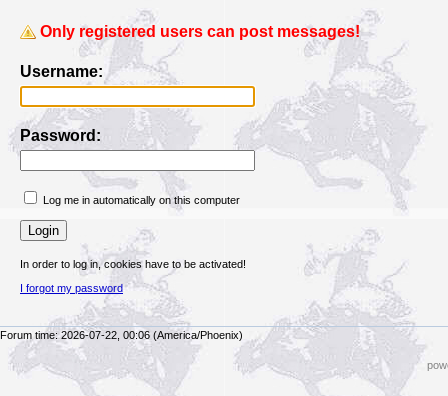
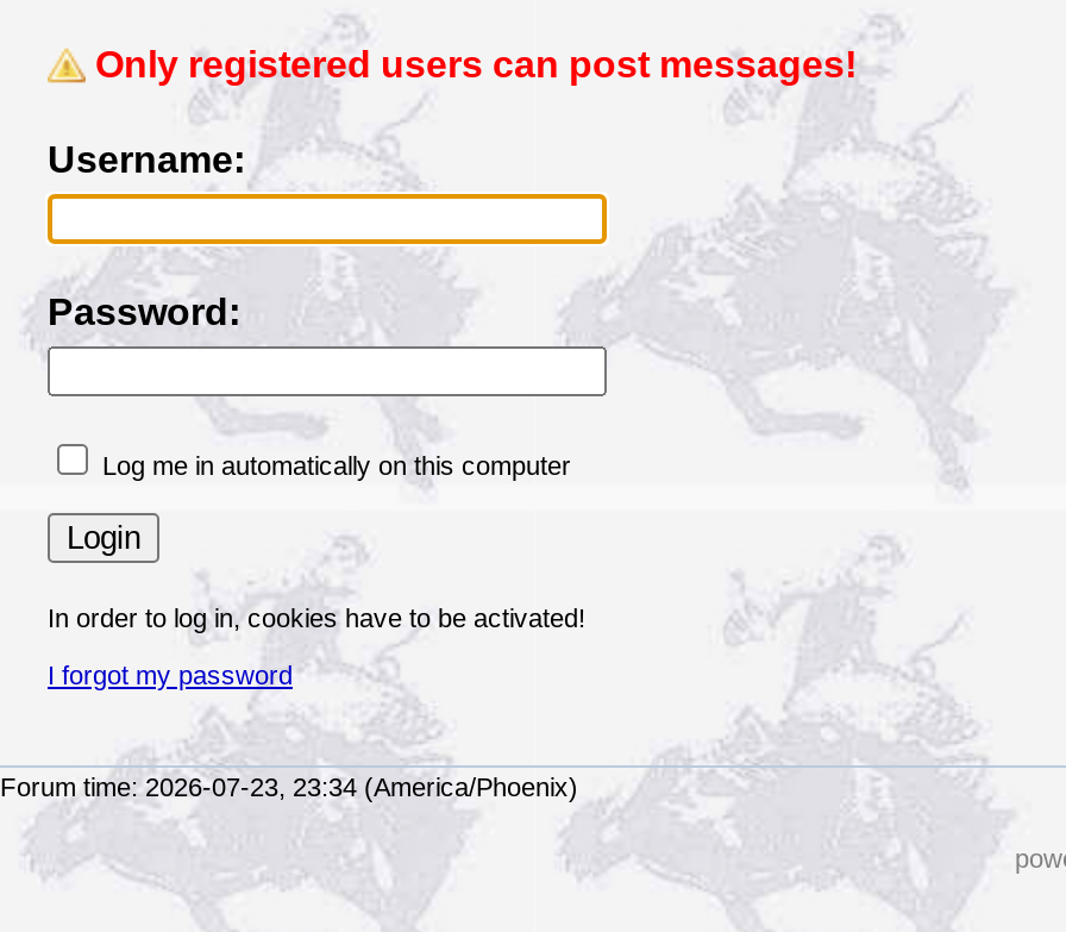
[0,329,243,341] Forum time: 2026-07-22, 00:06 (America/Phoenix) -> [0,773,578,801] Forum time: 2026-07-23, 23:34 (America/Phoenix)

